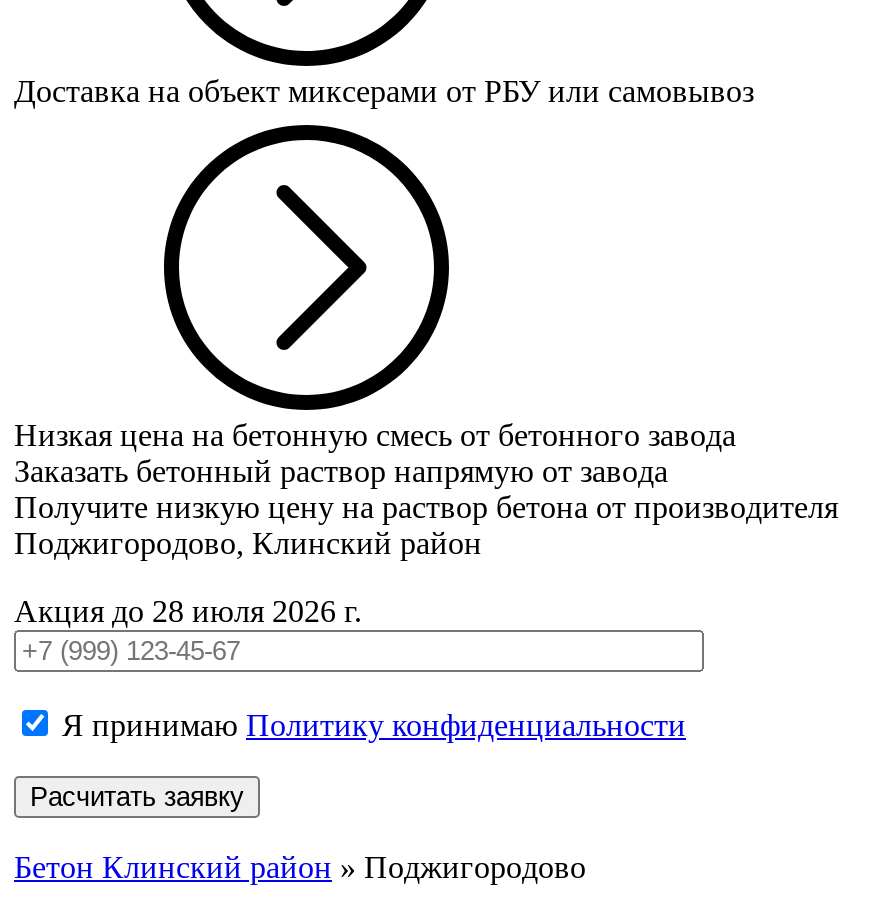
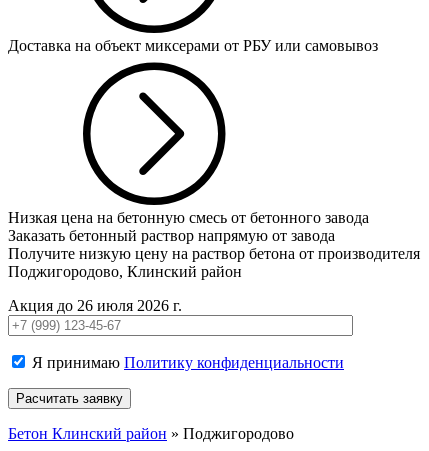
[14,593,362,627] Акция до 28 июля 2026 г. -> [8,296,182,313] Акция до 26 июля 2026 г.

